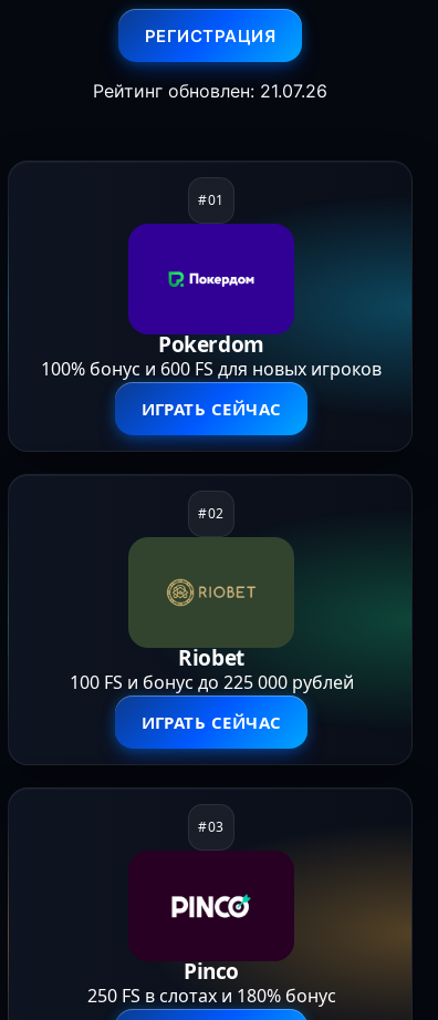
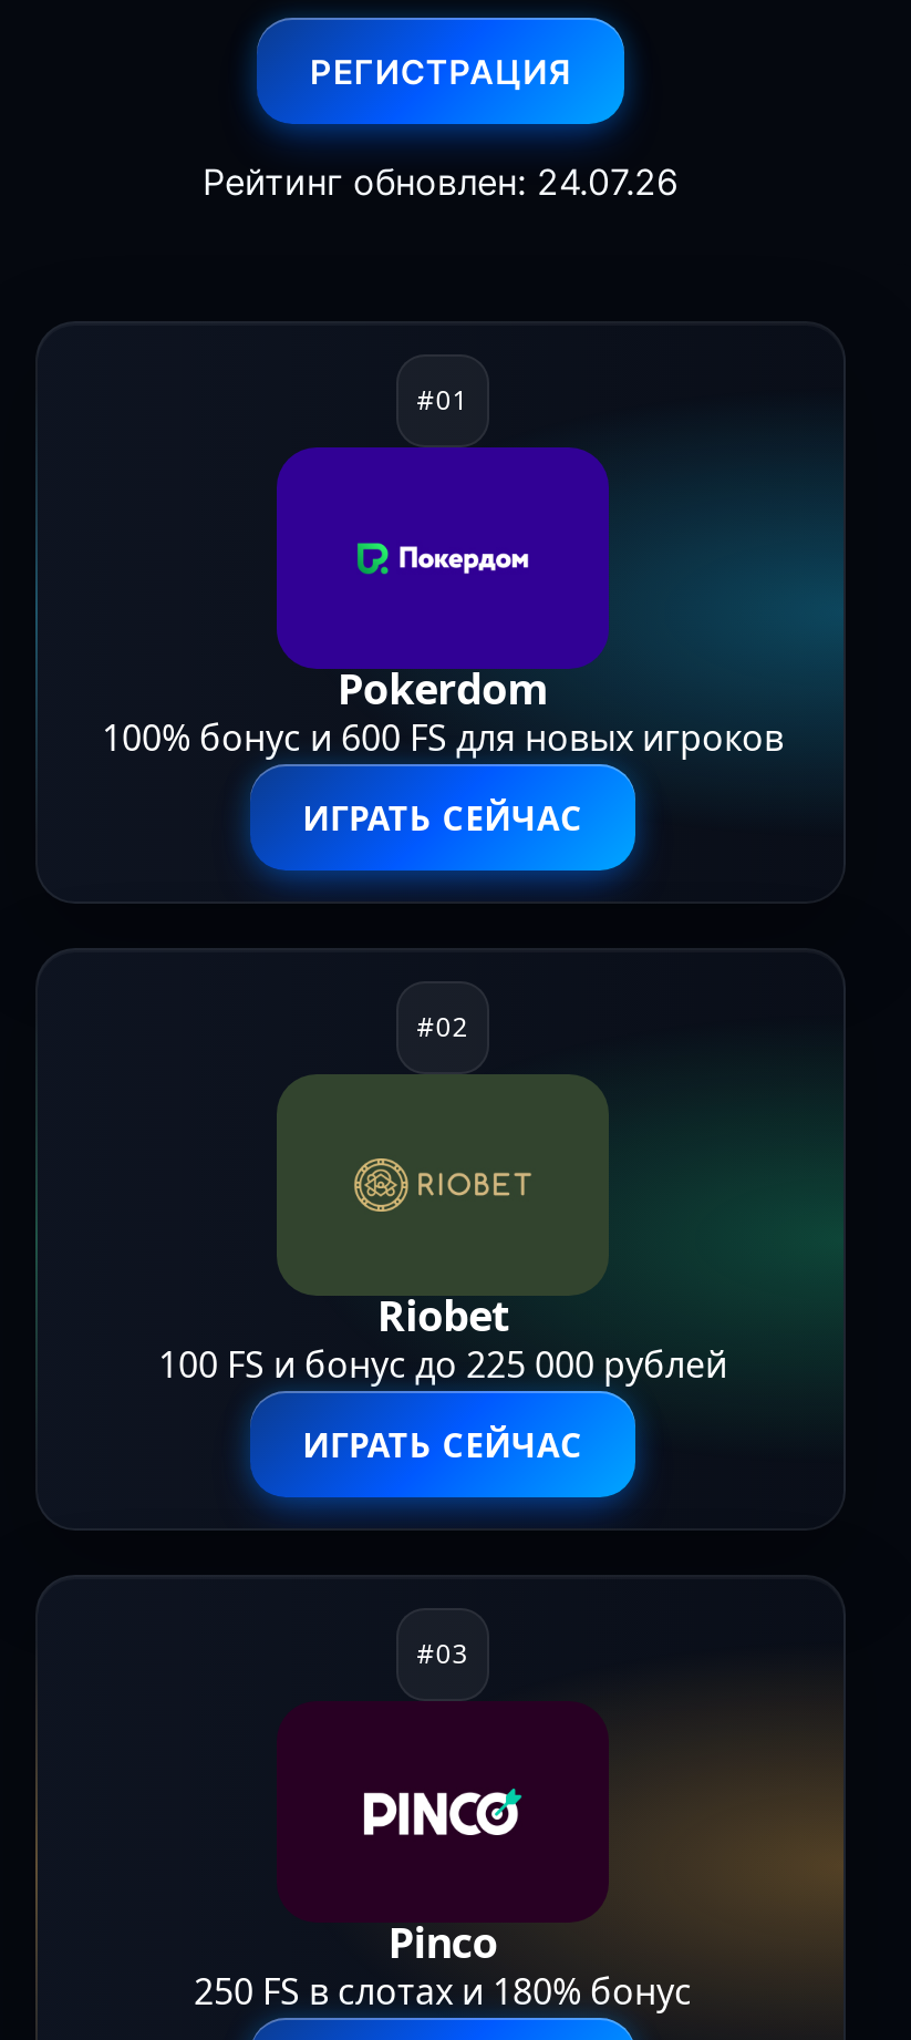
[93,80,327,102] Рейтинг обновлен: 21.07.26 -> [203,159,679,204] Рейтинг обновлен: 24.07.26

